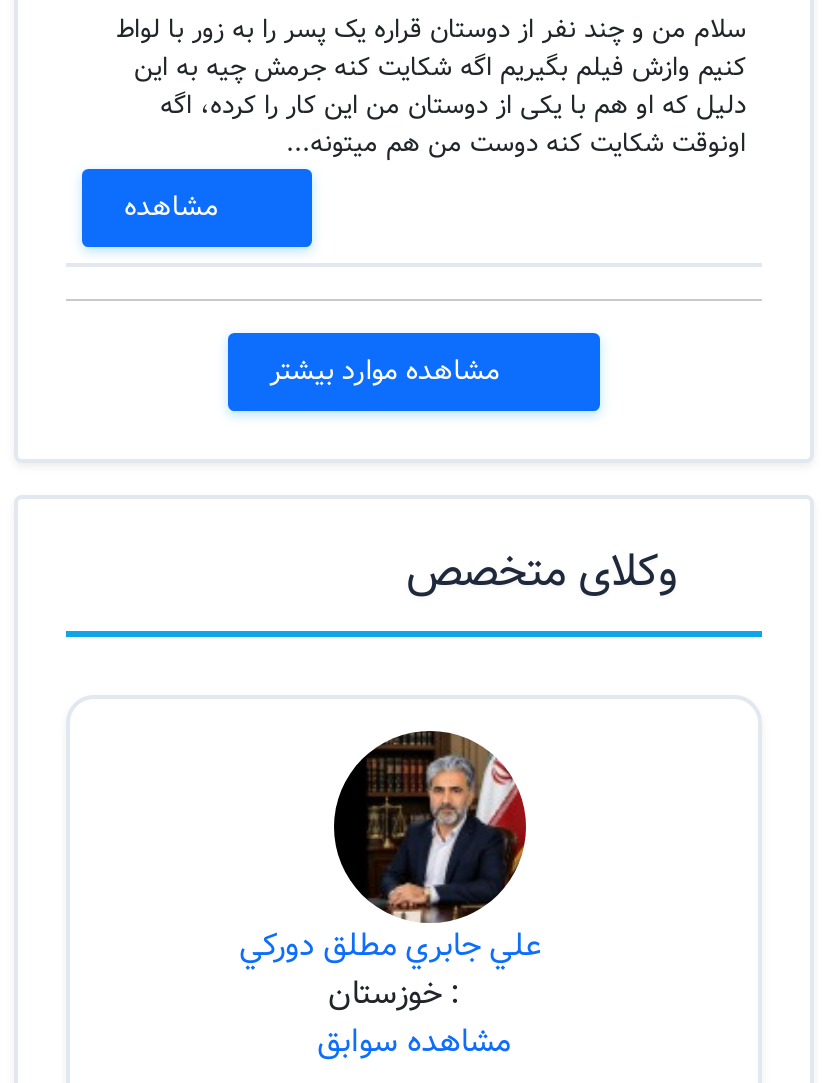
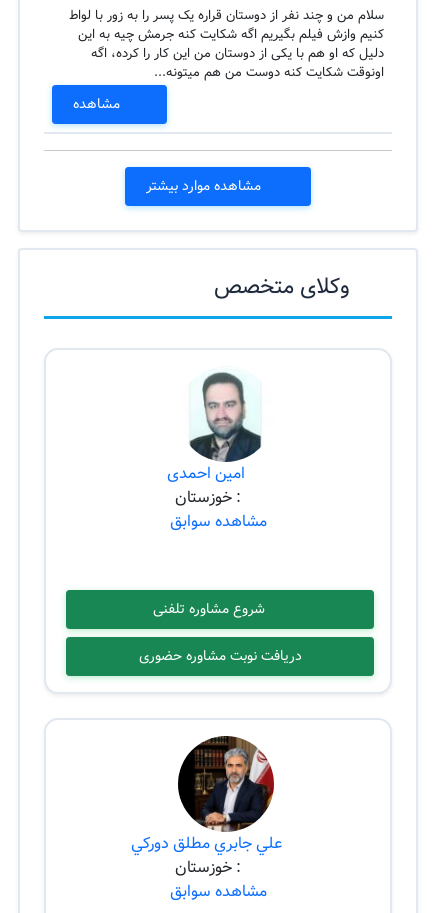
none -> [64,589,376,679] [image] | شروع مشاوره تلفنی | دریافت نوبت مشاوره حضوری
none -> [167,371,266,534] [image] | امین احمدی | : خوزستان | مشاهده سوابق

